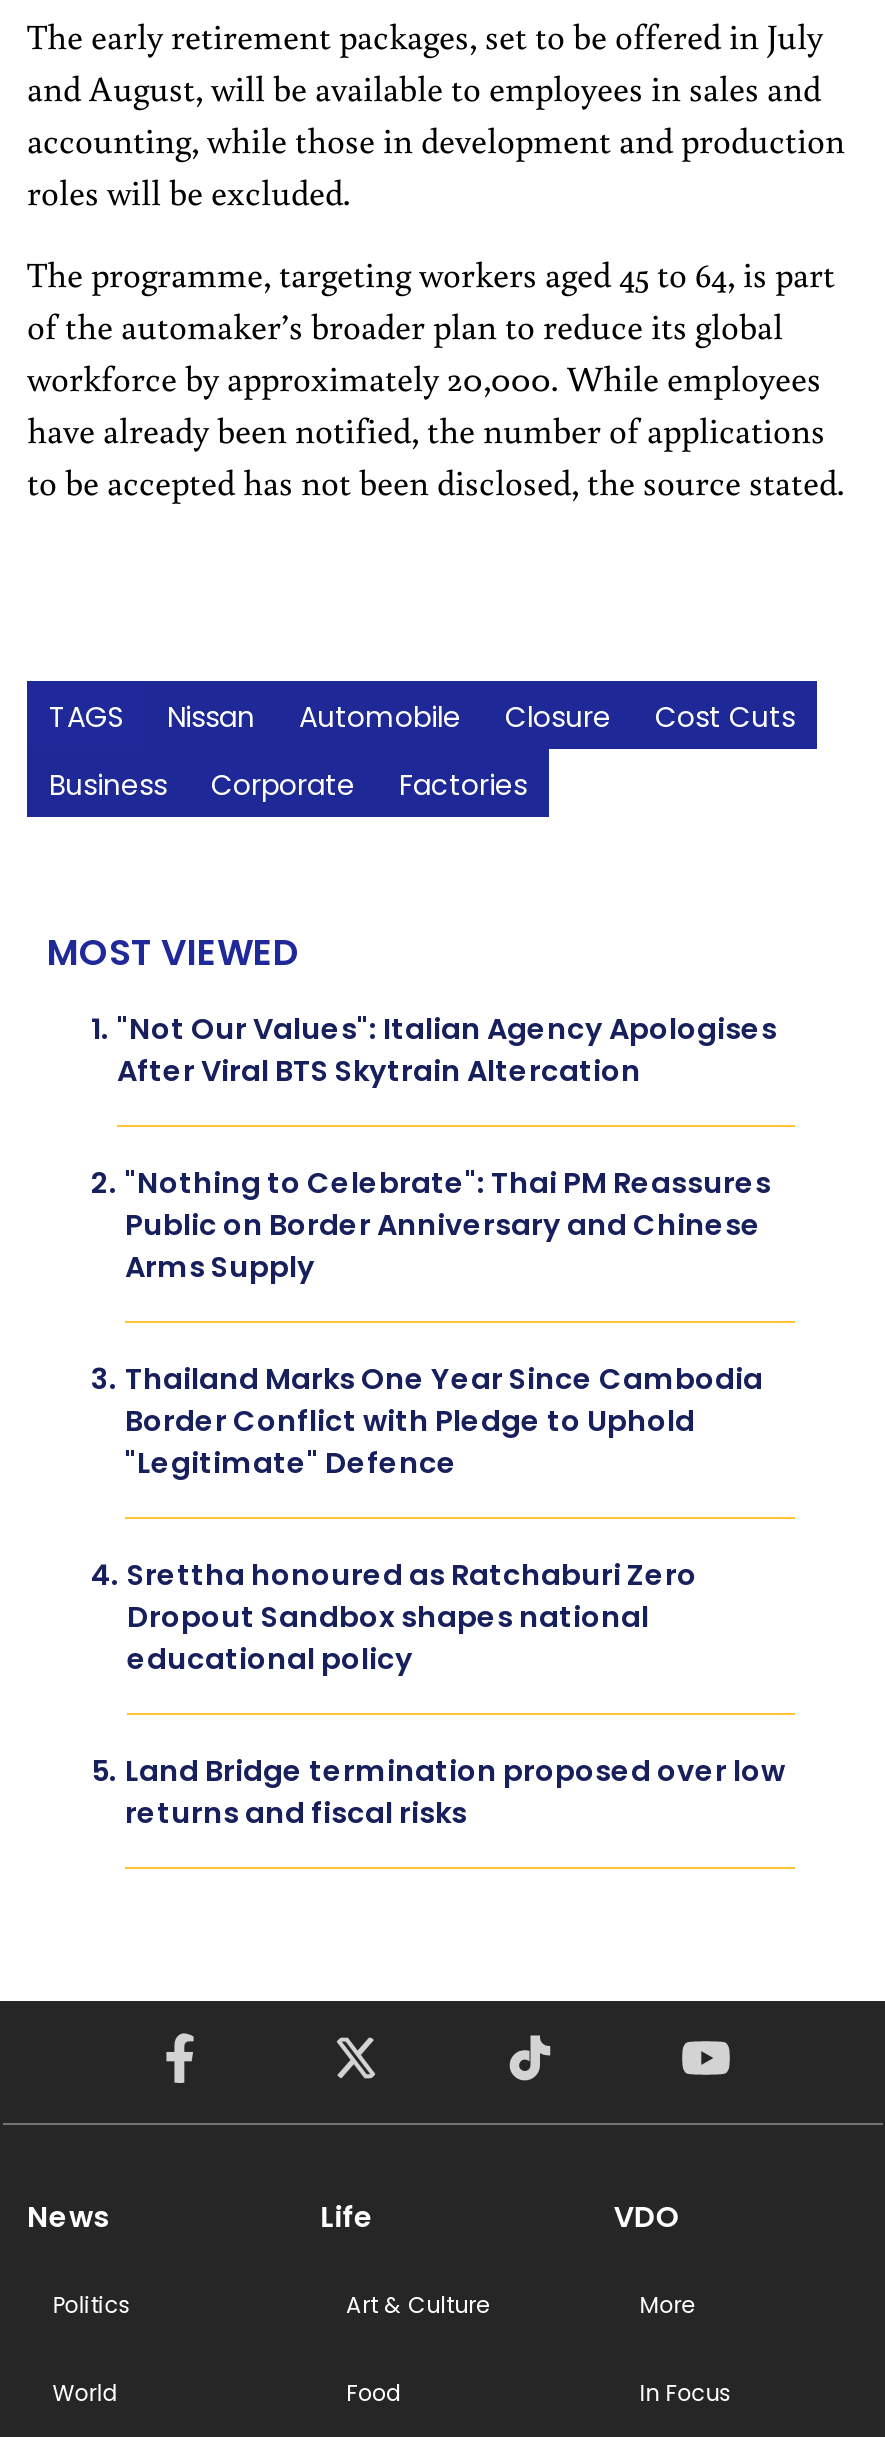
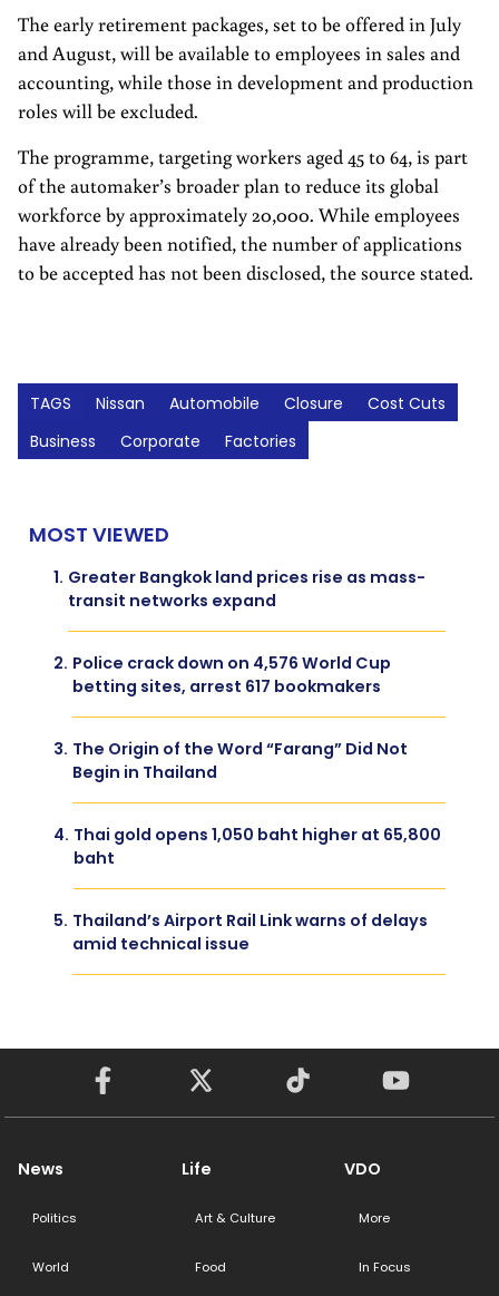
[91,1010,777,1092] 1. "Not Our Values": Italian Agency Apologises | After Viral BTS Skytrain Altercation -> [53,566,425,612] 1. Greater Bangkok land prices rise as mass- | transit networks expand
[91,1164,771,1288] 2. "Nothing to Celebrate": Thai PM Reassures | Public on Border Anniversary and Chinese | Arms Supply -> [53,652,391,698] 2. Police crack down on 4,576 World Cup | betting sites, arrest 617 bookmakers
[91,1360,763,1484] 3. Thailand Marks One Year Since Cambodia | Border Conflict with Pledge to Uphold | "Legitimate" Defence -> [53,738,408,784] 3. The Origin of the Word “Farang” Did Not | Begin in Thailand
[91,1556,697,1680] 4. Srettha honoured as Ratchaburi Zero | Dropout Sandbox shapes national | educational policy -> [53,824,441,870] 4. Thai gold opens 1,050 baht higher at 65,800 | baht
[91,1752,785,1834] 5. Land Bridge termination proposed over low | returns and fiscal risks -> [53,910,428,955] 5. Thailand’s Airport Rail Link warns of delays | amid technical issue

